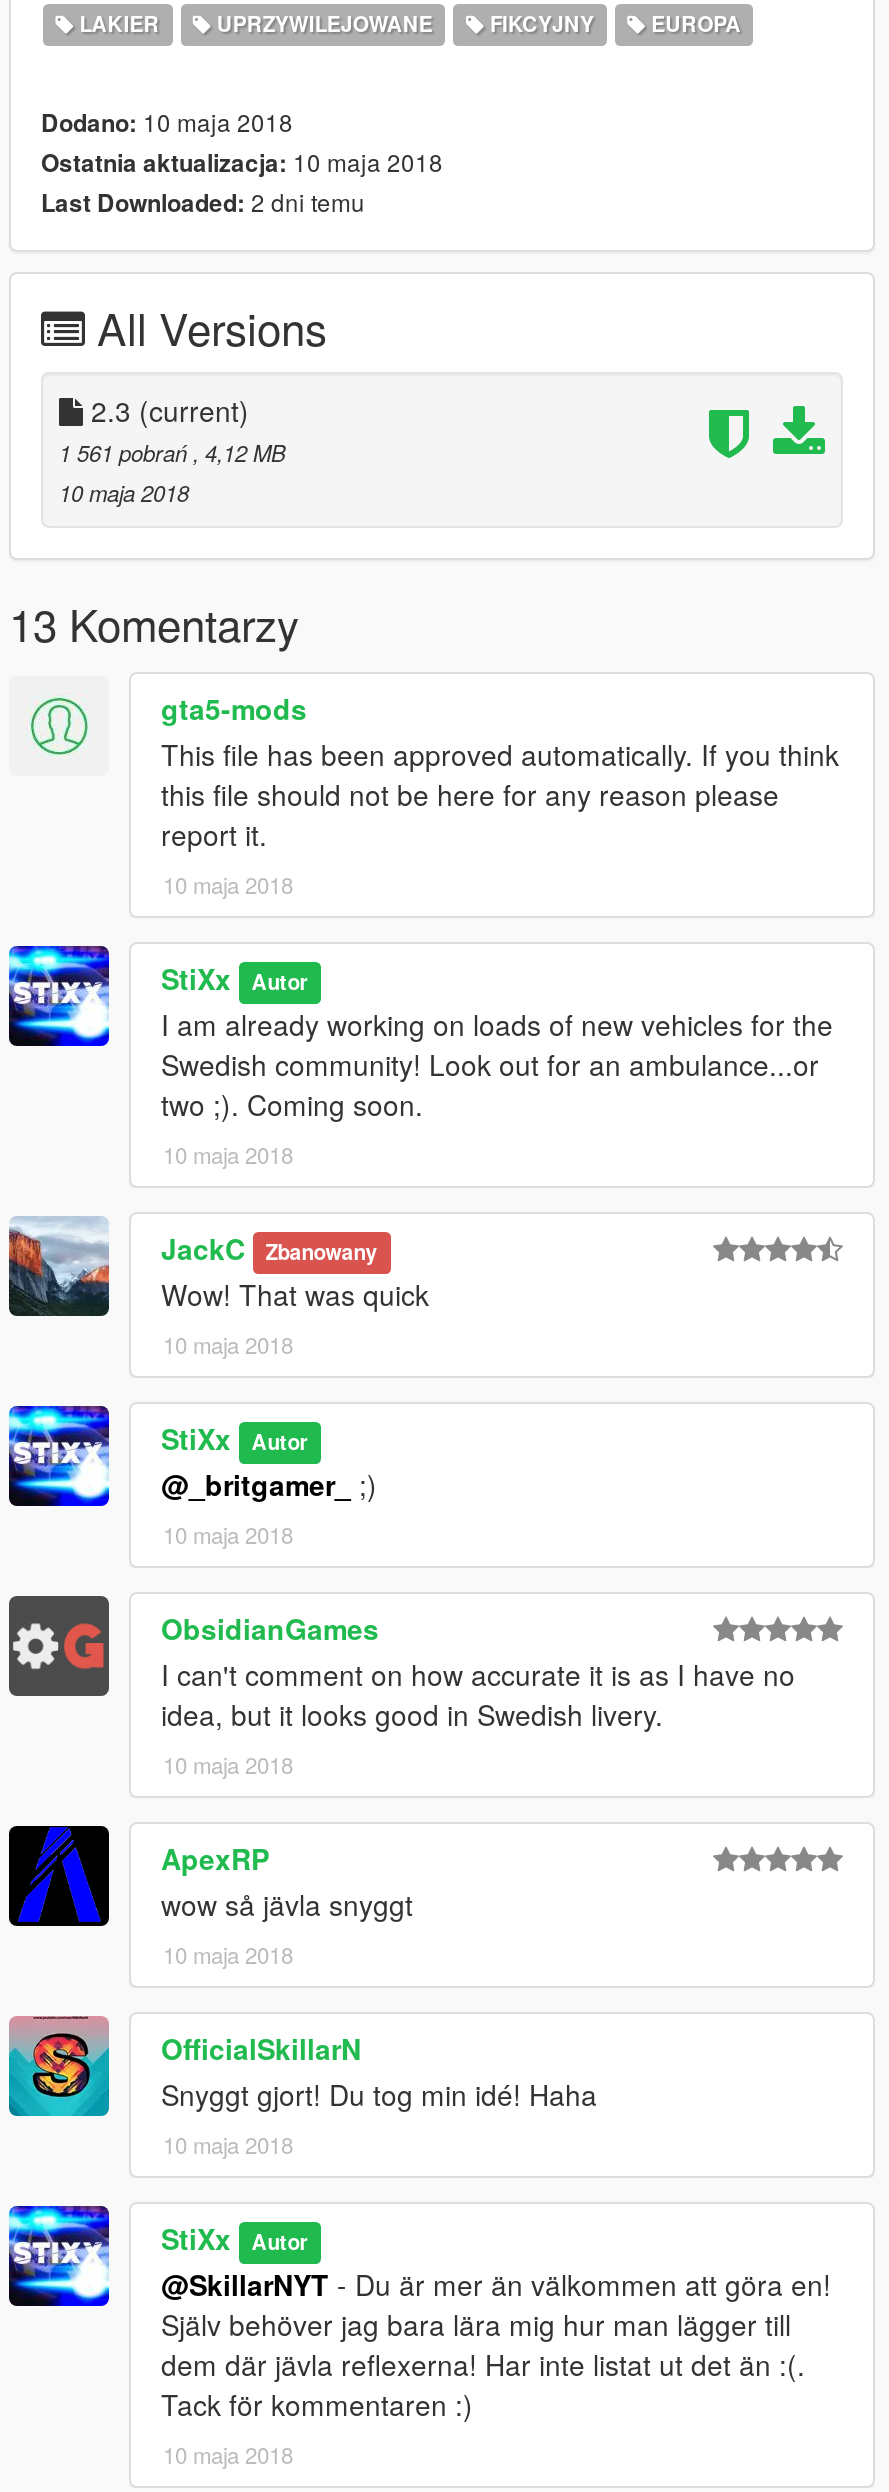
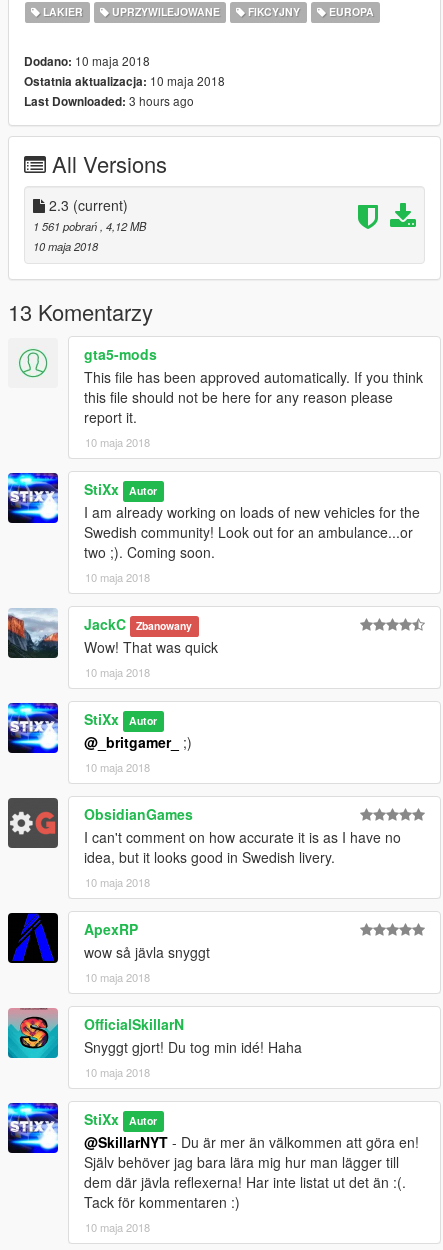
[41,185,365,221] Last Downloaded: 2 dni temu -> [24,92,194,110] Last Downloaded: 3 hours ago

